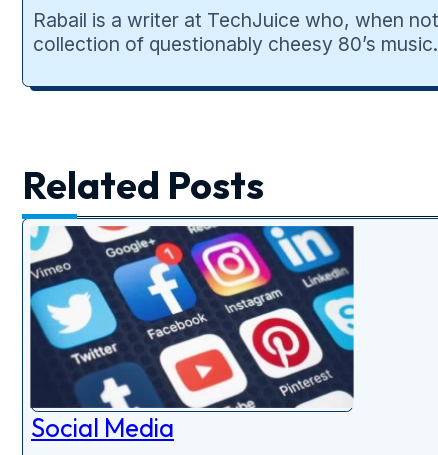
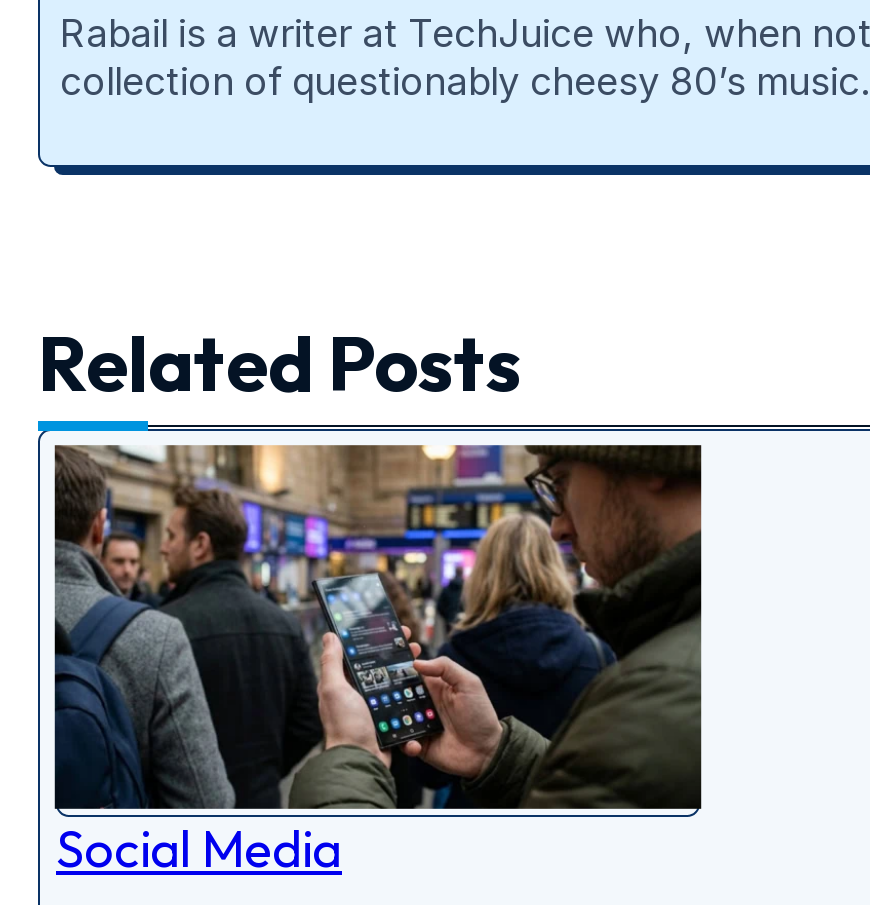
[29,225,355,408] [image] -> [52,443,704,811] [image]

